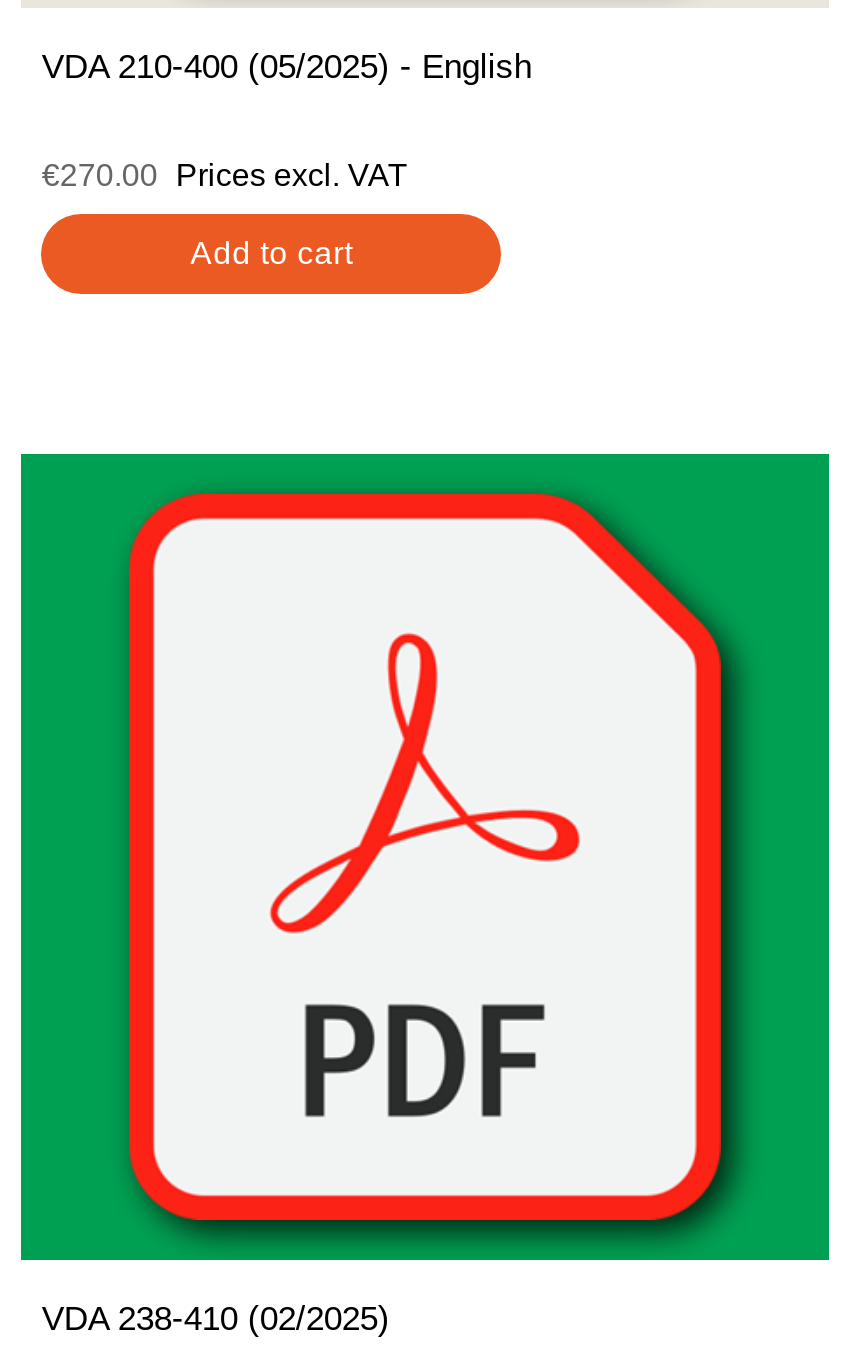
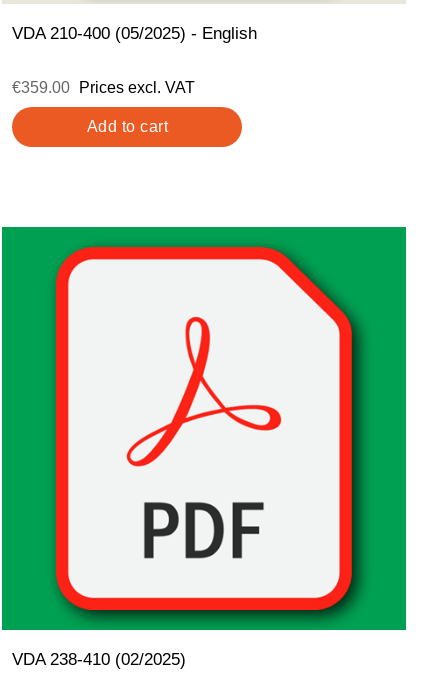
[42,158,416,192] €270.00 Prices excl. VAT -> [12,79,199,96] €359.00 Prices excl. VAT

